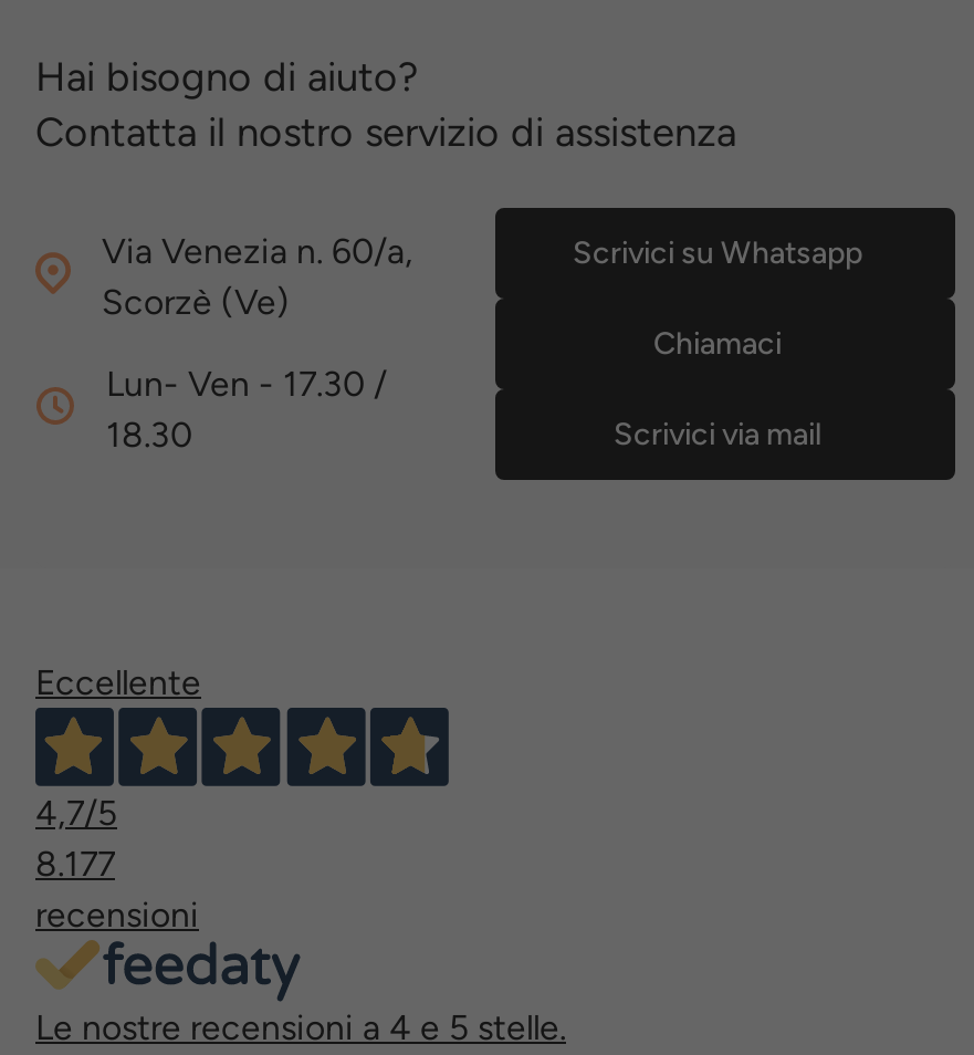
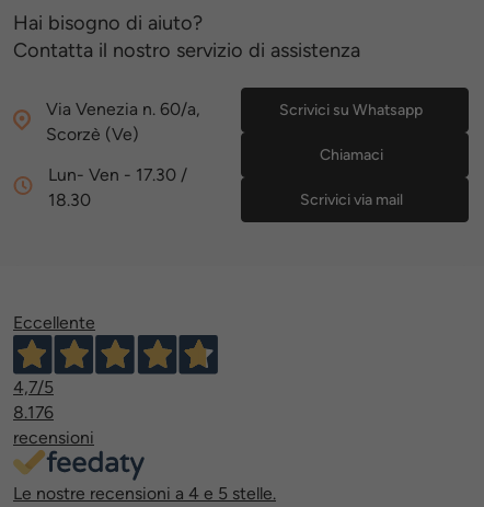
[35,843,115,885] 8.177 -> [13,402,54,423] 8.176

